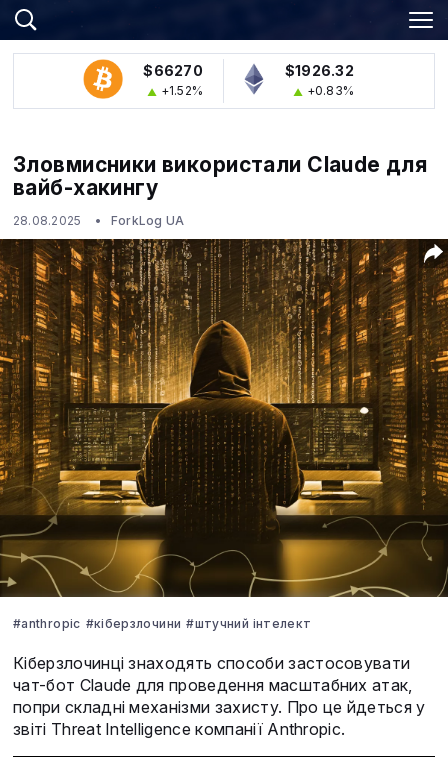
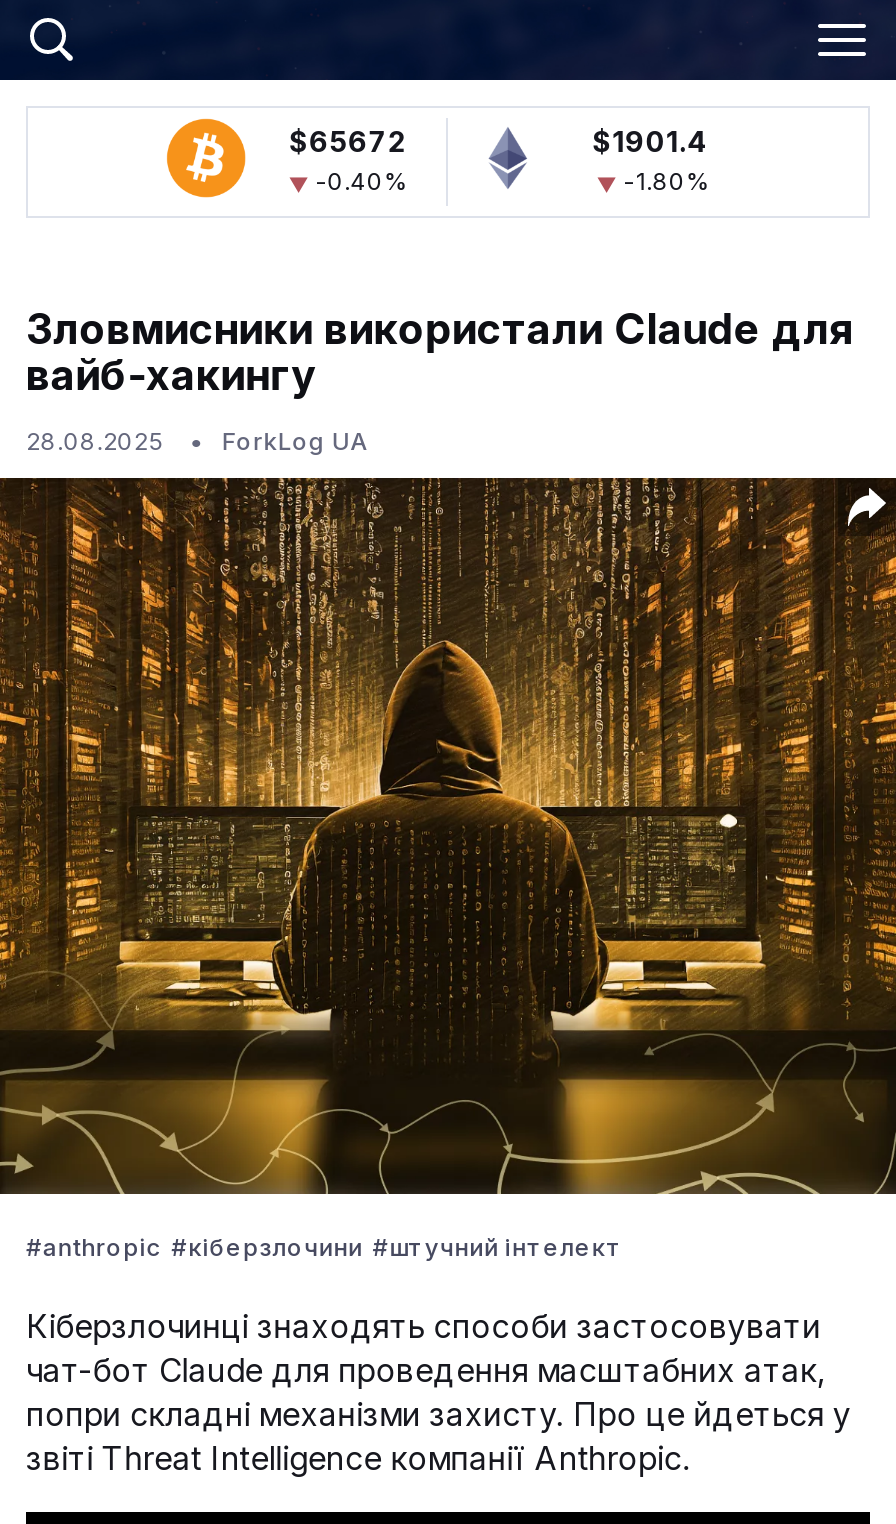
[143,62,203,79] $66270 -> [289,124,406,158] $65672
[285,62,354,79] $1926.32 -> [592,124,708,158] $1901.4
[160,83,203,98] +1.52% -> [315,166,406,196] -0.40%
[306,83,354,98] +0.83% -> [623,166,708,196] -1.80%

